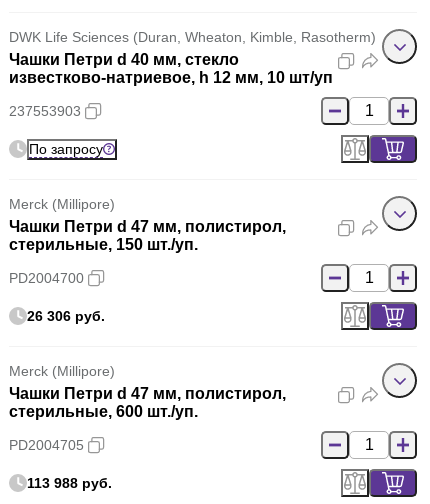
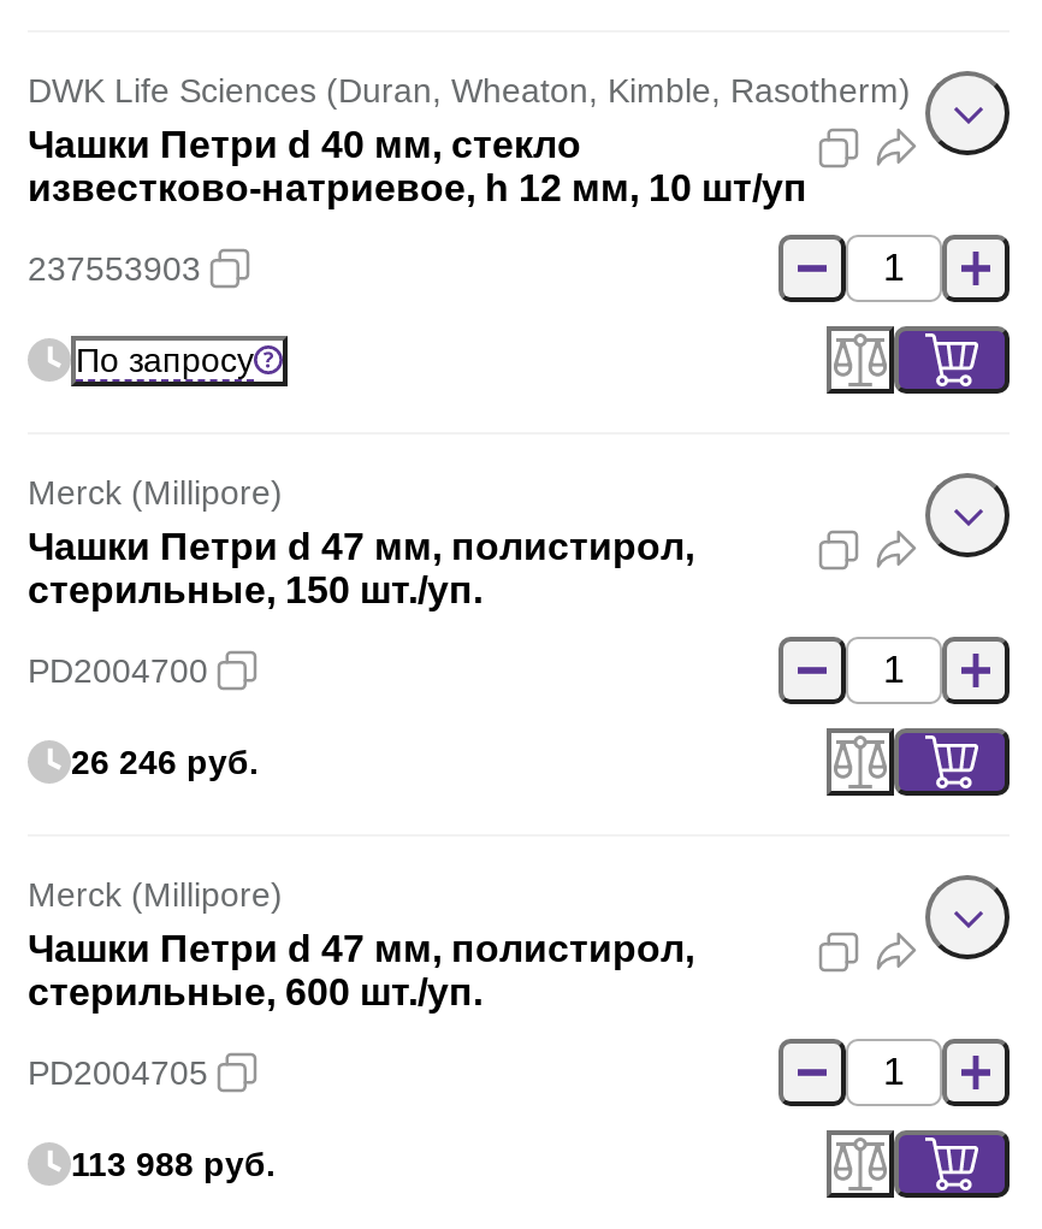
[27,308,105,324] 26 306 руб. -> [71,743,259,781] 26 246 руб.

